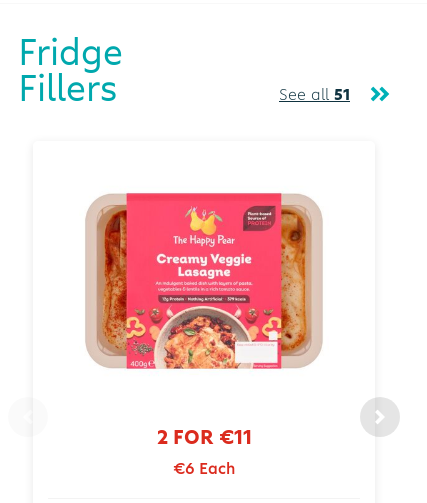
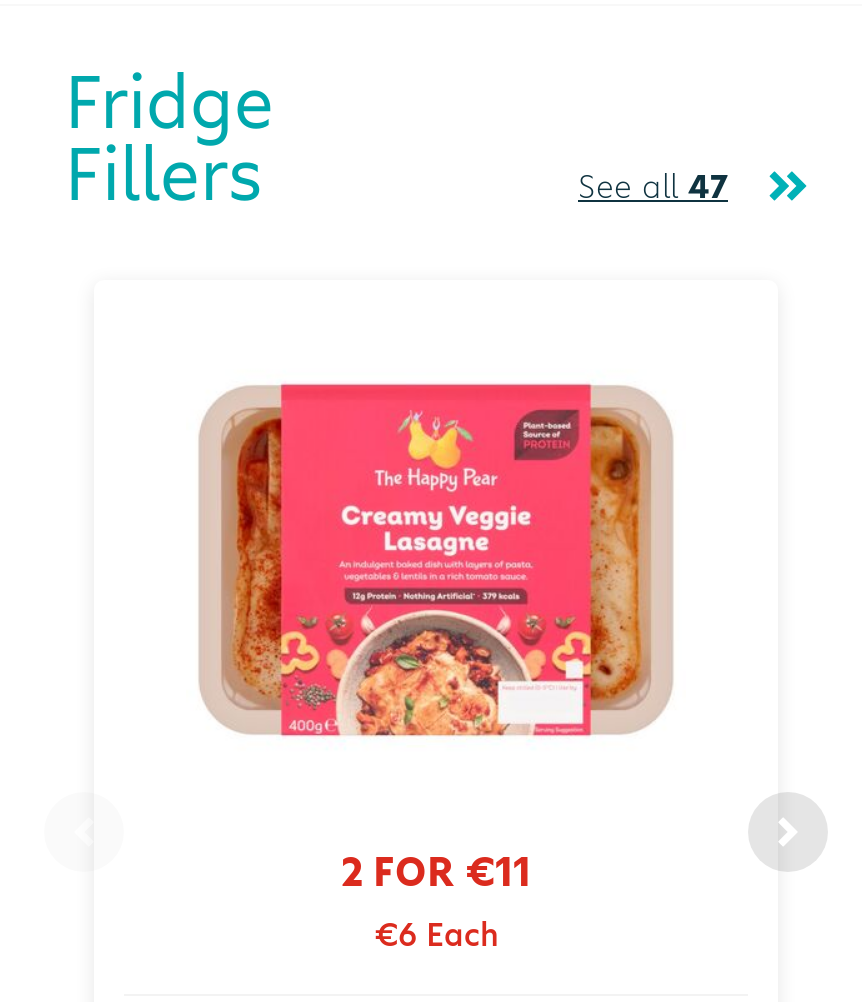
[279,83,350,105] See all 51 -> [578,164,728,208] See all 47

